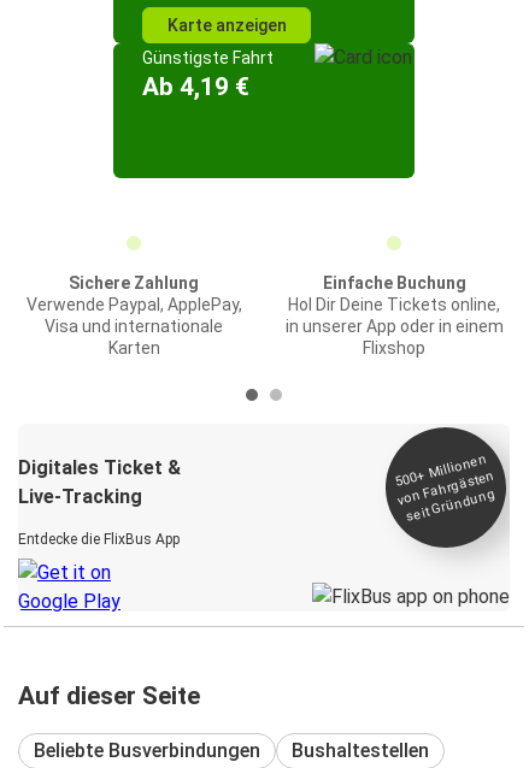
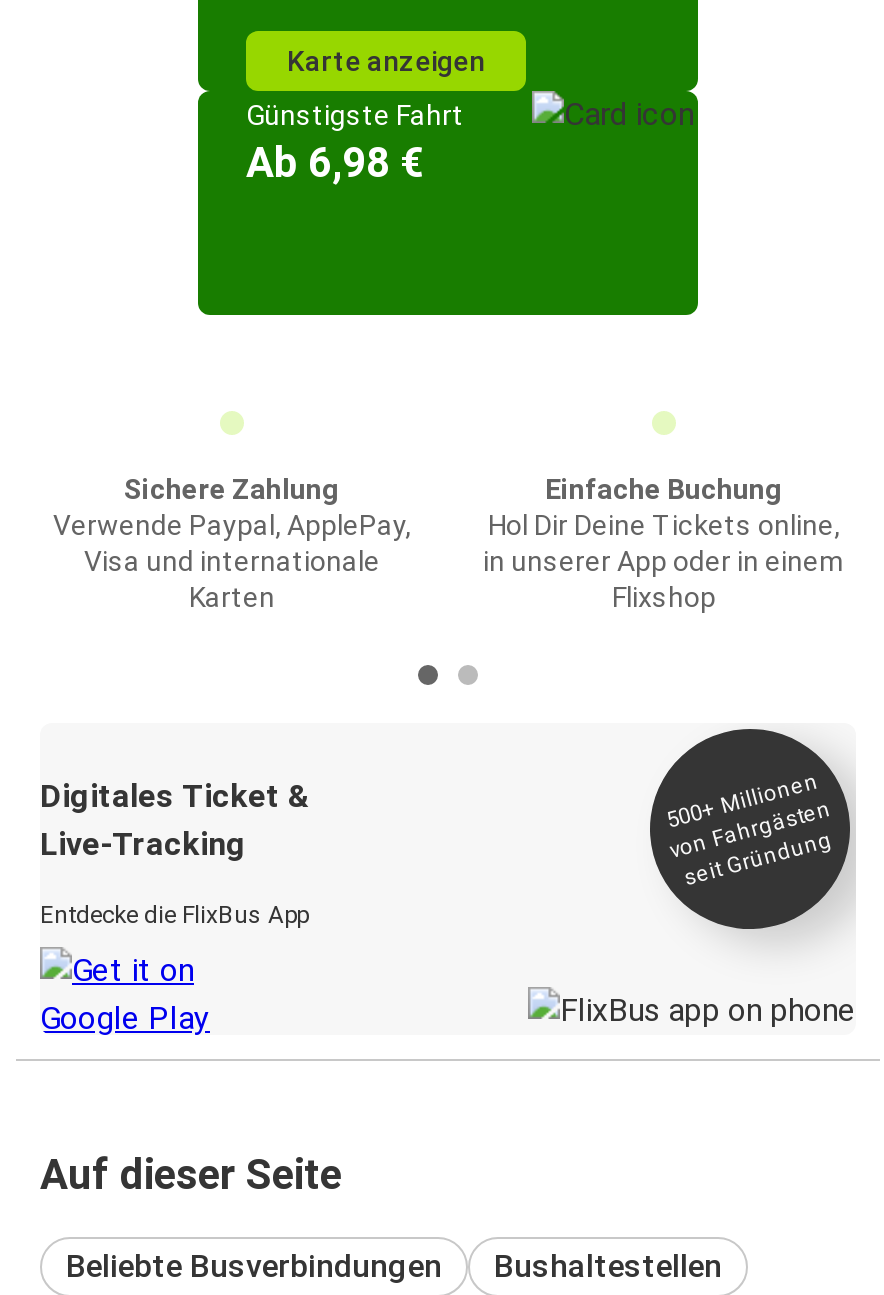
[142,72,249,101] Ab 4,19 € -> [246,139,424,187] Ab 6,98 €

